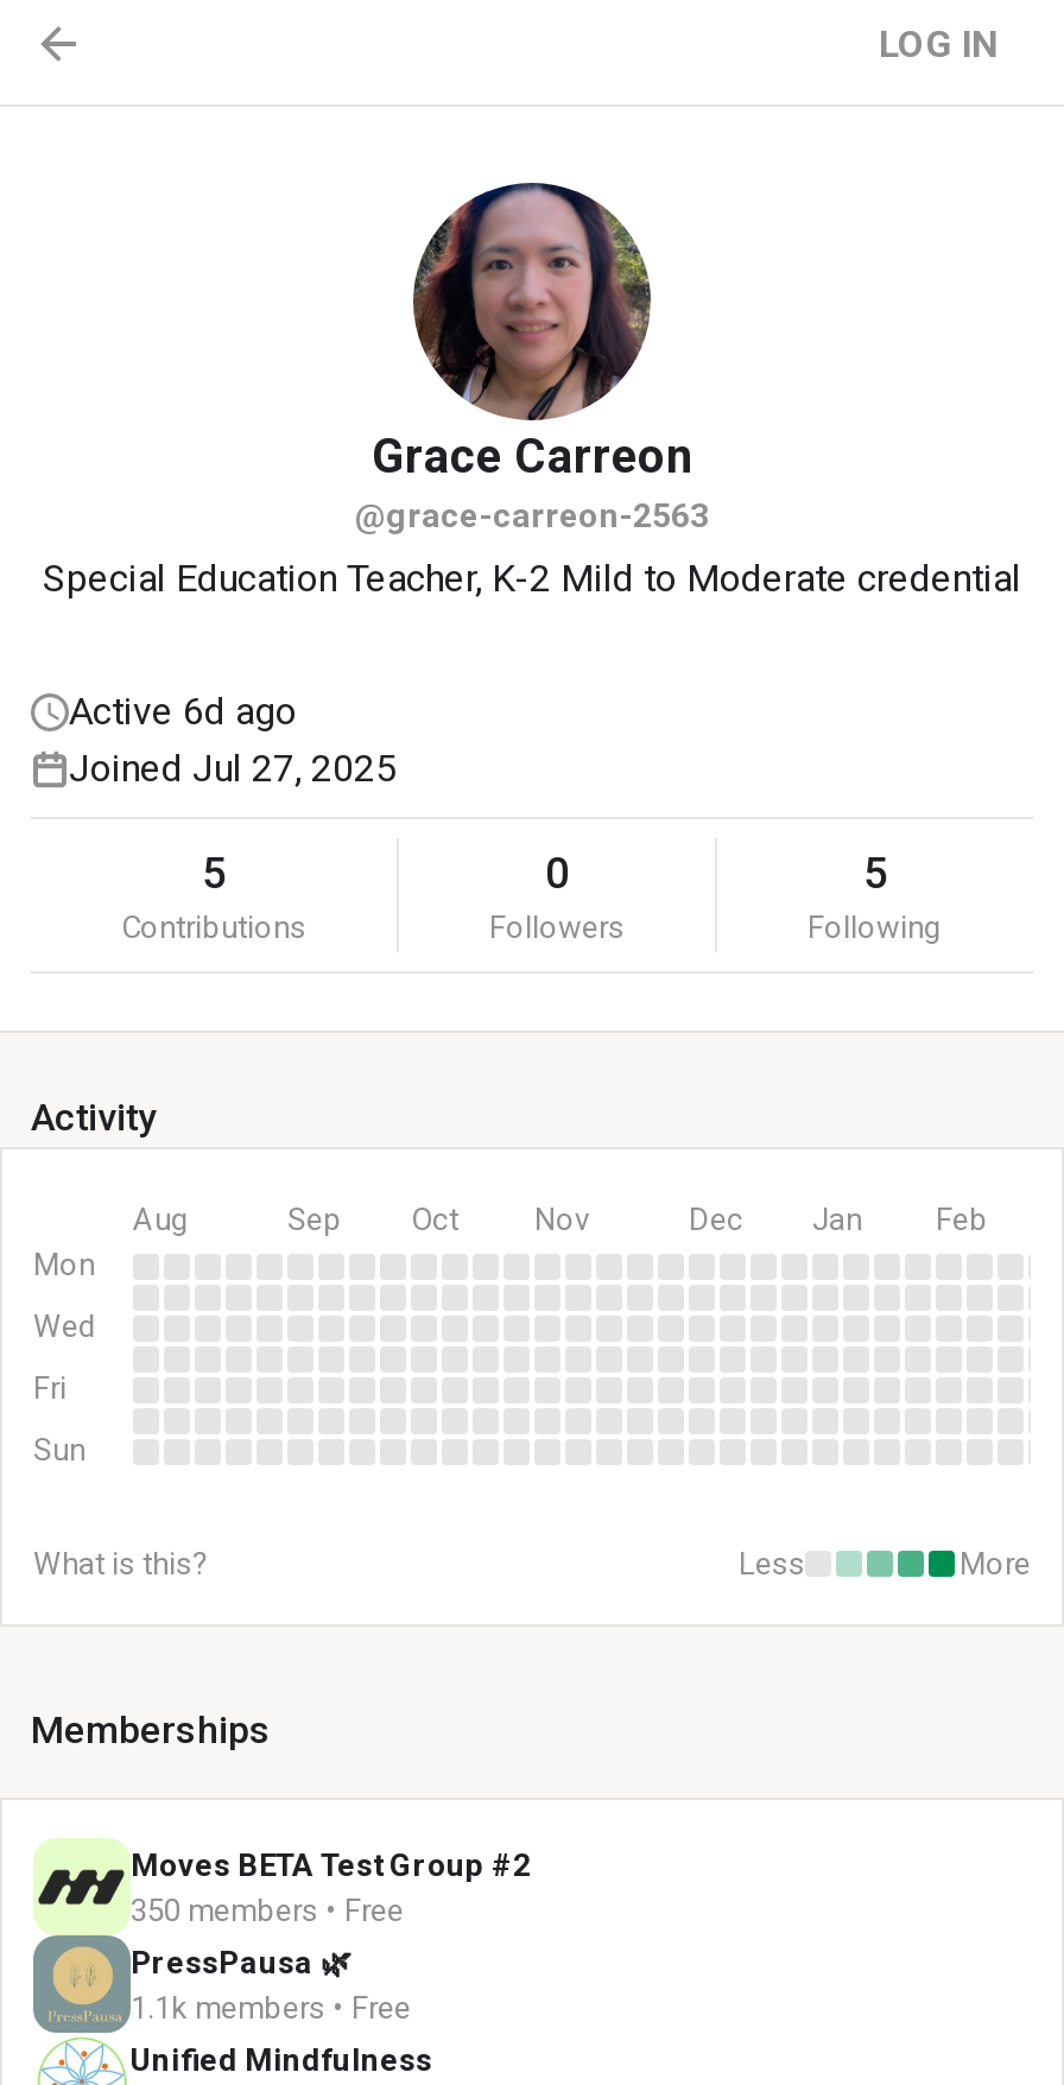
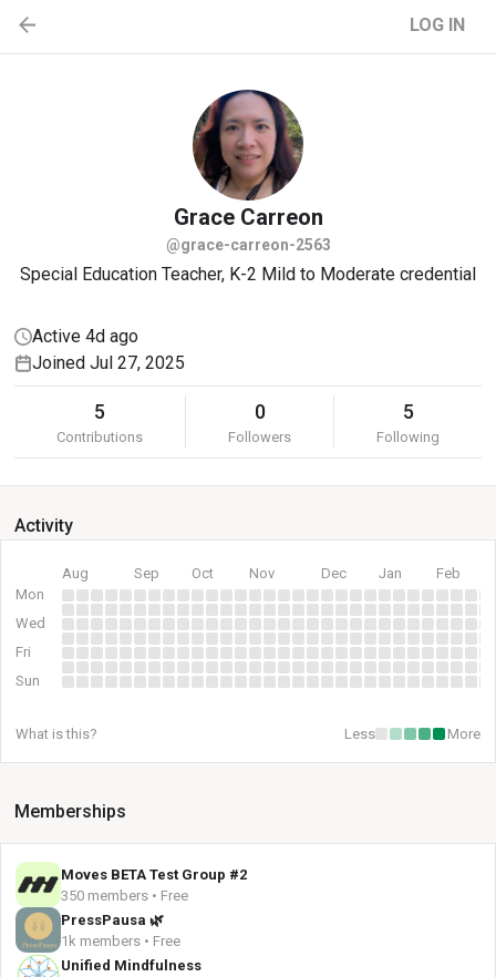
[69,689,297,734] Active 6d ago -> [32,326,138,347] Active 4d ago
[131,1990,411,2026] 1.1k members • Free -> [61,933,180,949] 1k members • Free

